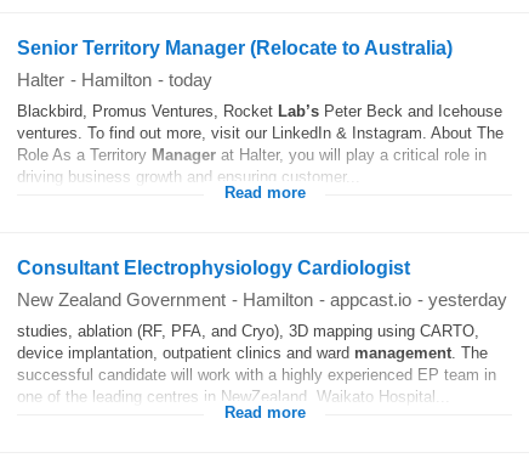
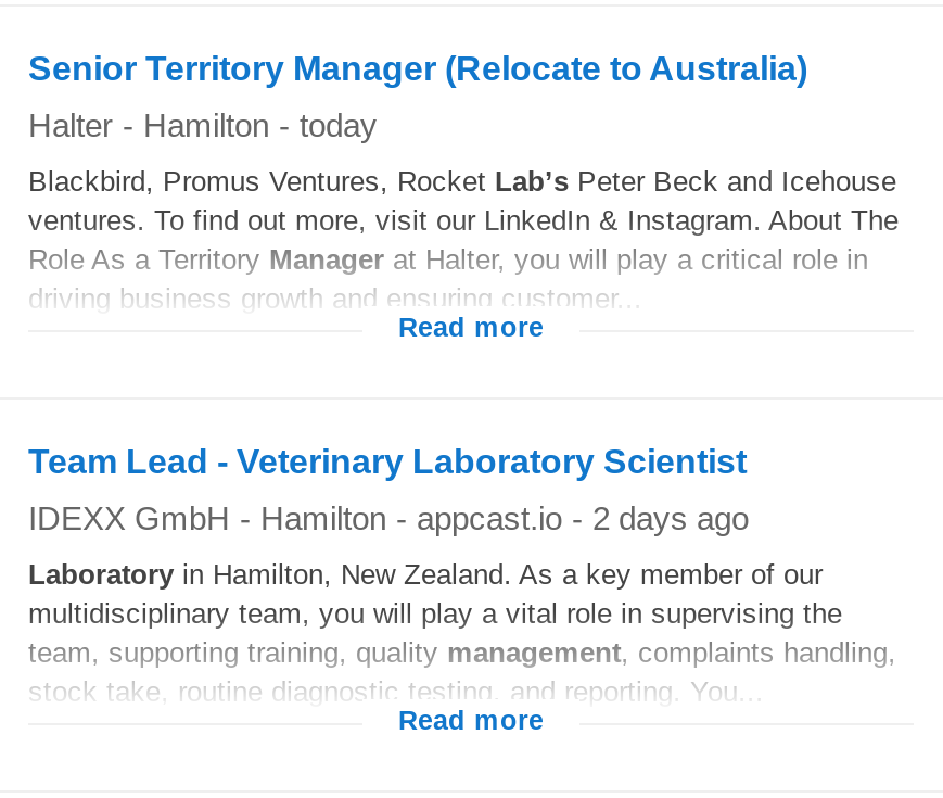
[17,258,410,278] Consultant Electrophysiology Cardiologist -> [28,443,747,480] Team Lead - Veterinary Laboratory Scientist
[17,289,507,310] New Zealand Government - Hamilton - appcast.io - yesterday -> [28,499,749,536] IDEXX GmbH - Hamilton - appcast.io - 2 days ago
[17,322,496,406] studies, ablation (RF, PFA, and Cryo), 3D mapping using CARTO, | device implantation, outpatient clinics and ward management. The | successful candidate will work with a highly experienced EP team in | one of the leading centres in NewZealand. Waikato Hospital... -> [28,558,896,708] Laboratory in Hamilton, New Zealand. As a key member of our | multidisciplinary team, you will play a vital role in supervising the | team, supporting training, quality management, complaints handling, | stock take, routine diagnostic testing, and reporting. You...

